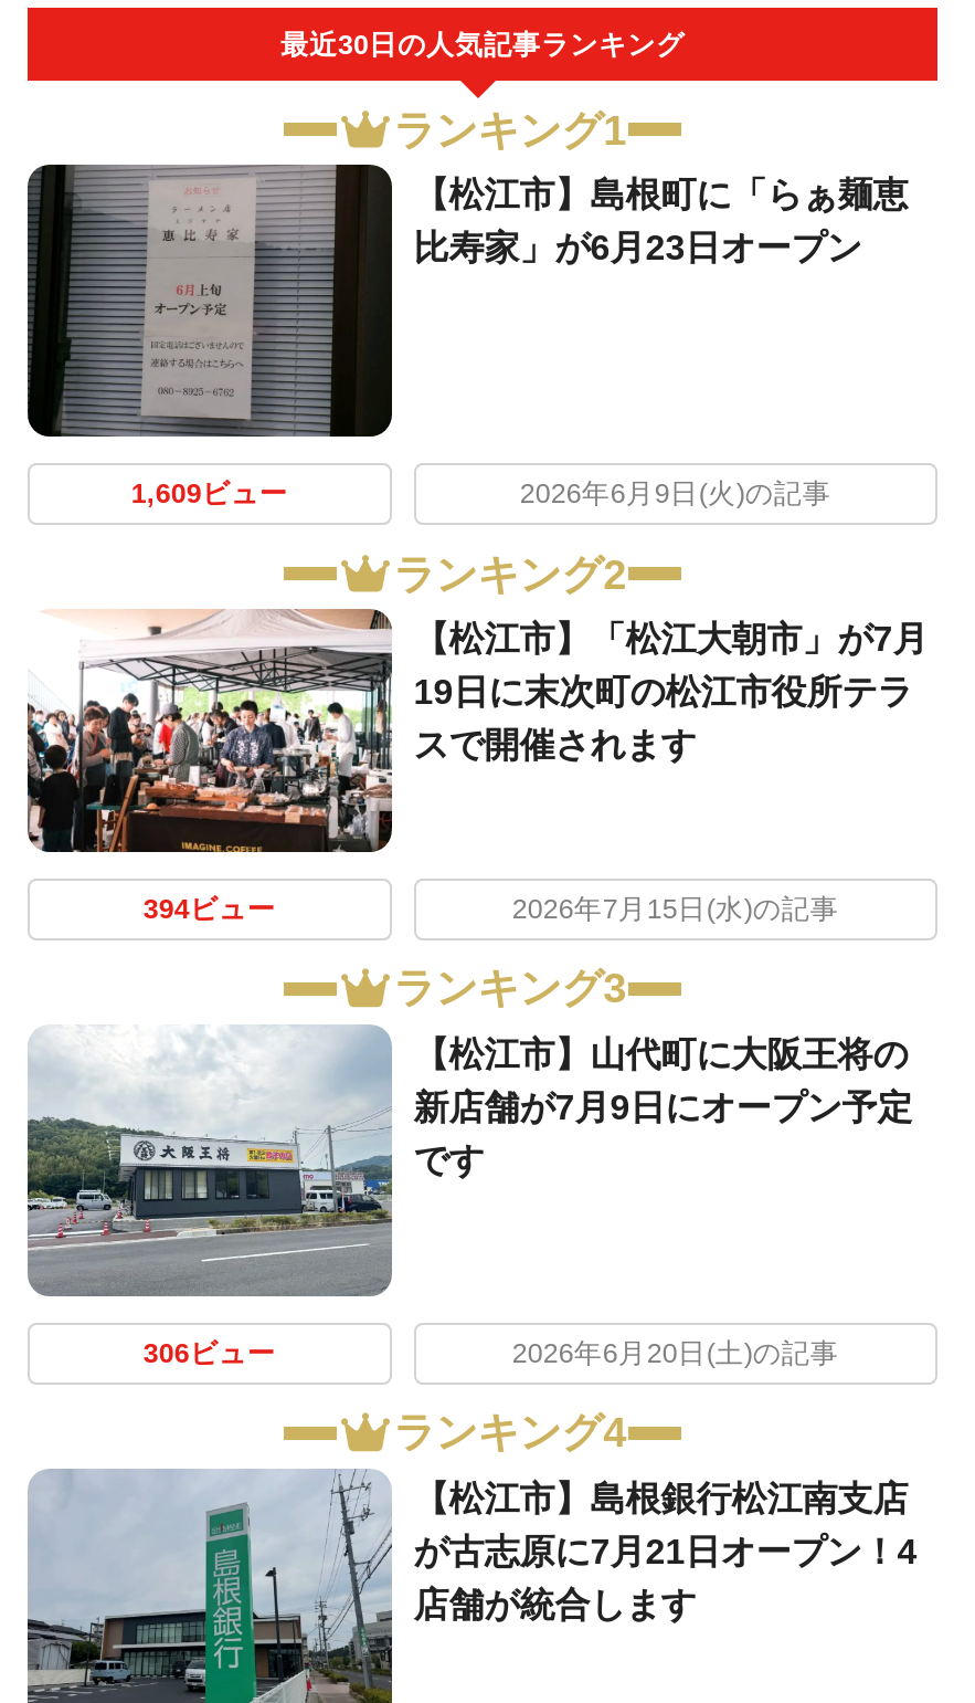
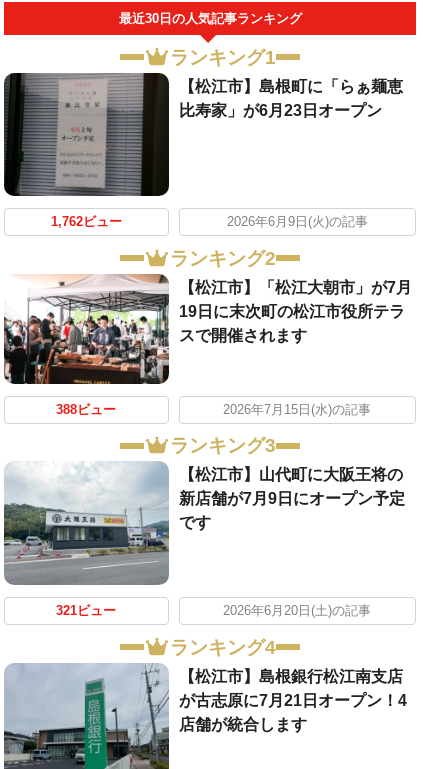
[131,480,288,511] 1,609ビュー -> [51,215,122,229] 1,762ビュー
[143,894,276,925] 394ビュー -> [56,403,116,417] 388ビュー
[143,1339,276,1370] 306ビュー -> [56,604,116,618] 321ビュー

